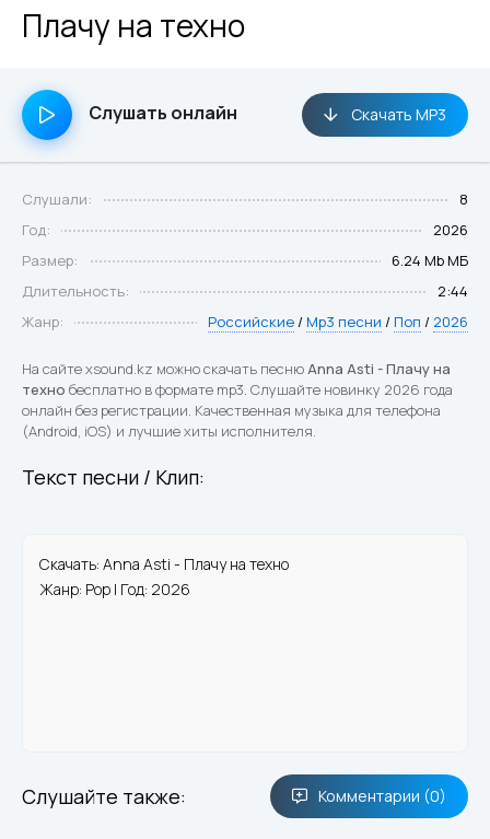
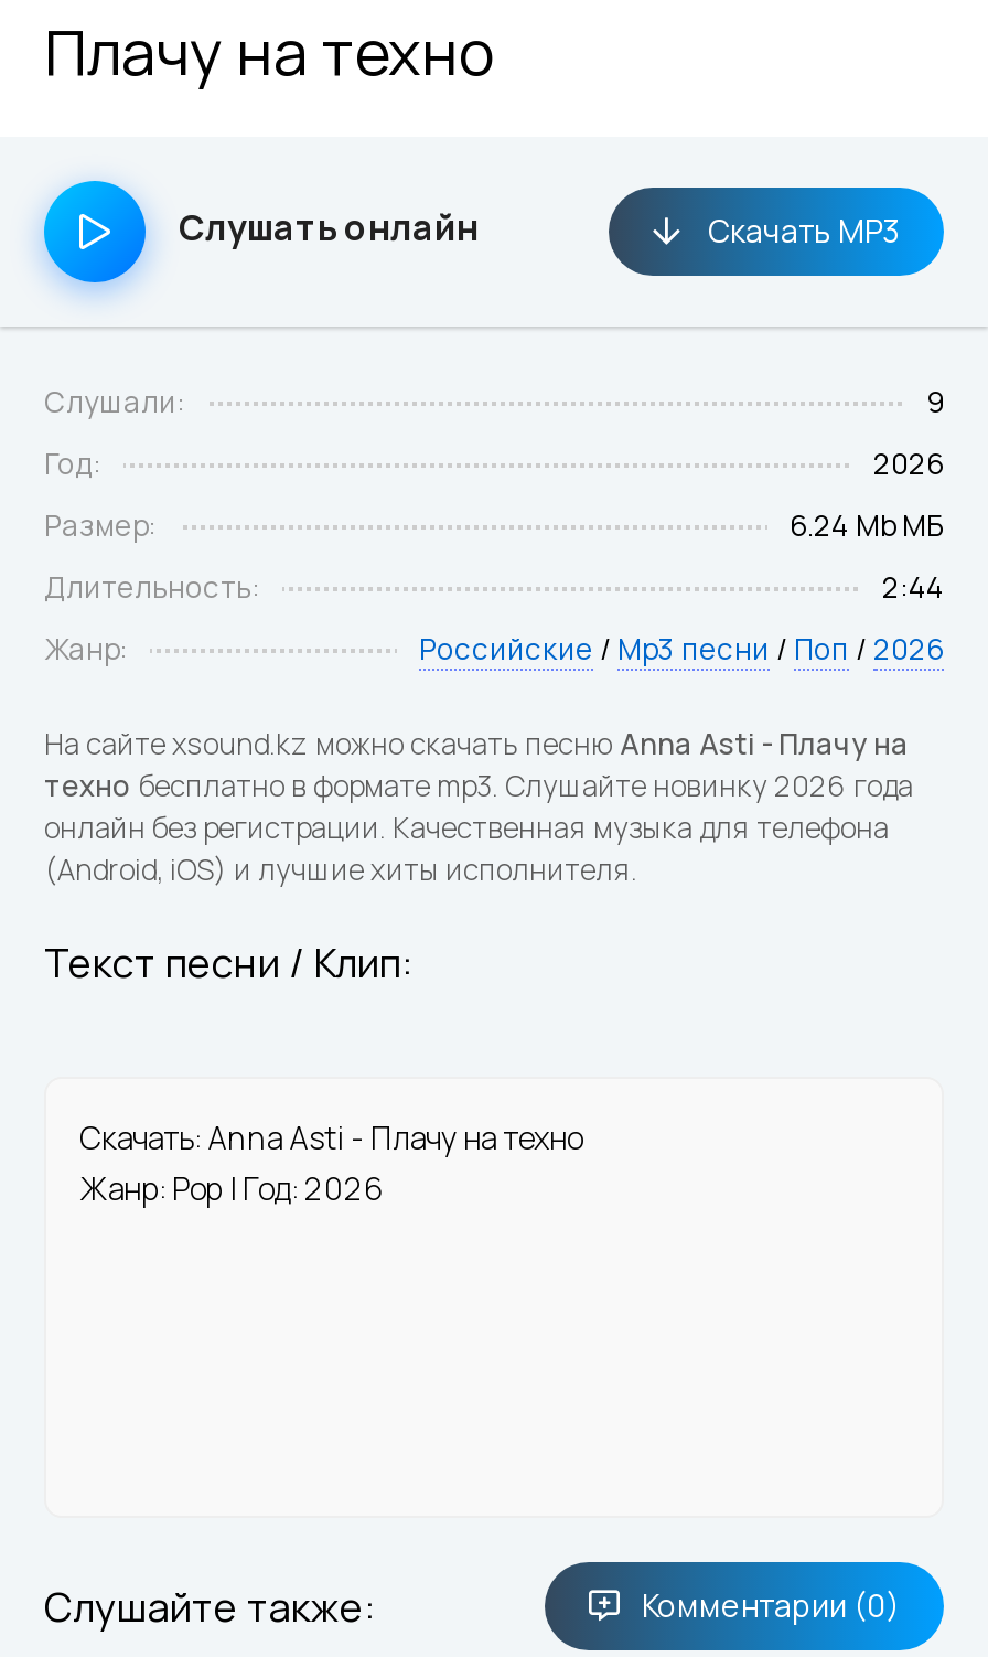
[459,189,468,209] 8 -> [926,382,944,421] 9

